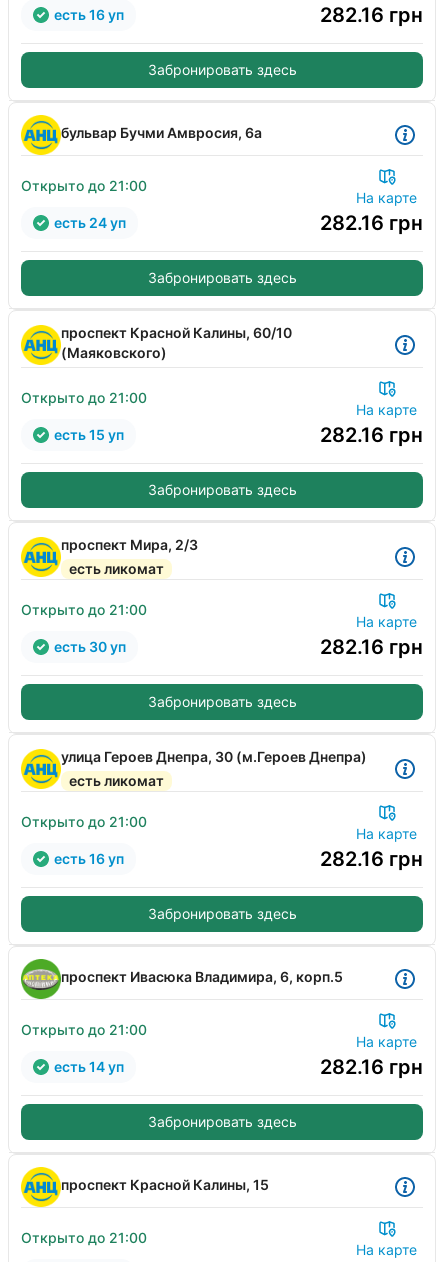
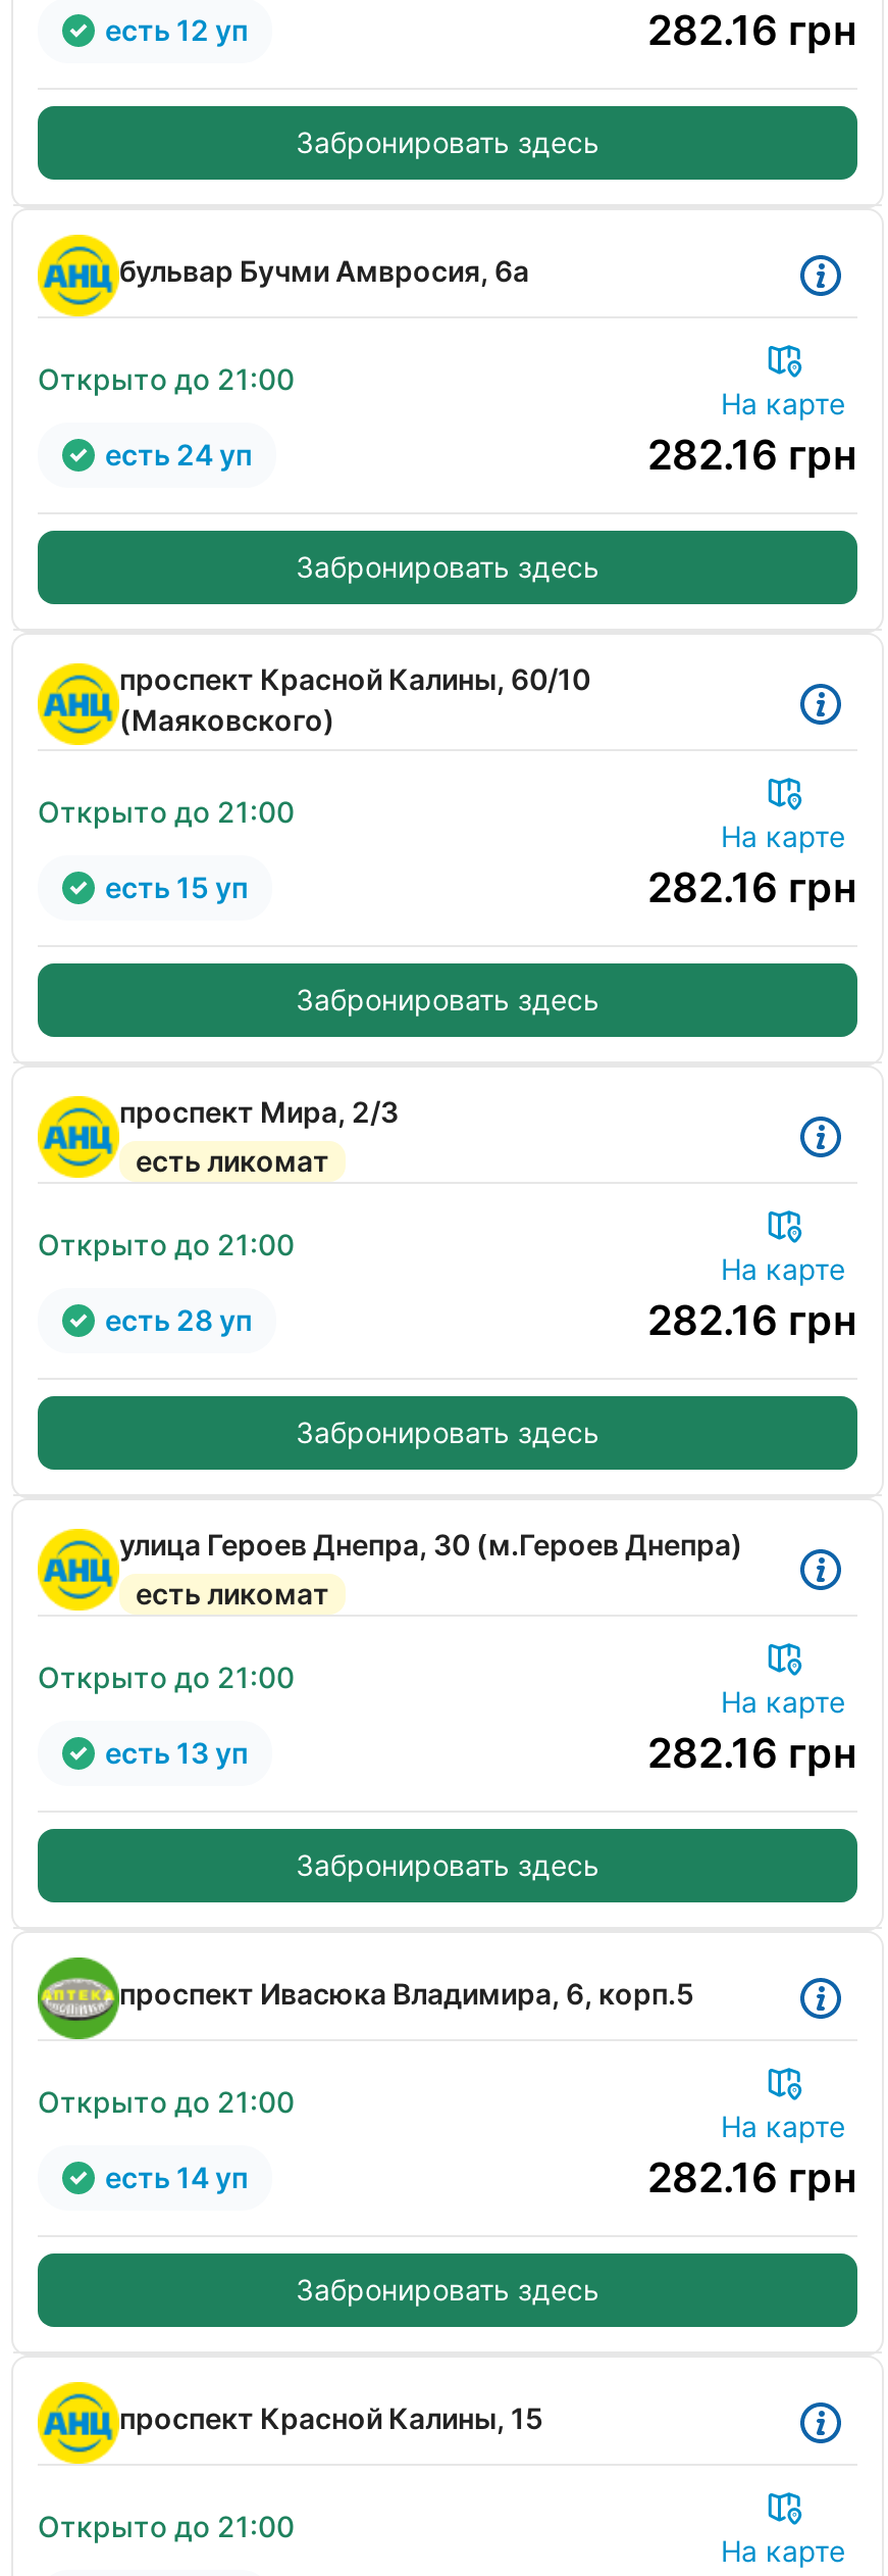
[54,6,124,23] есть 16 уп -> [105,12,248,47] есть 12 уп
[54,638,126,655] есть 30 уп -> [105,1302,252,1337] есть 28 уп
[54,850,124,867] есть 16 уп -> [105,1735,248,1770] есть 13 уп

